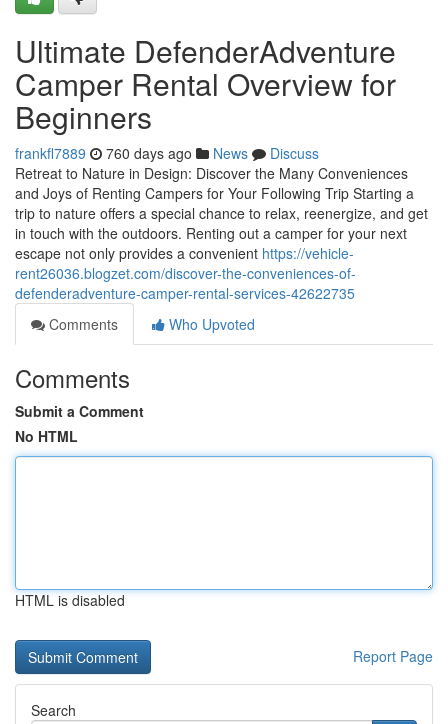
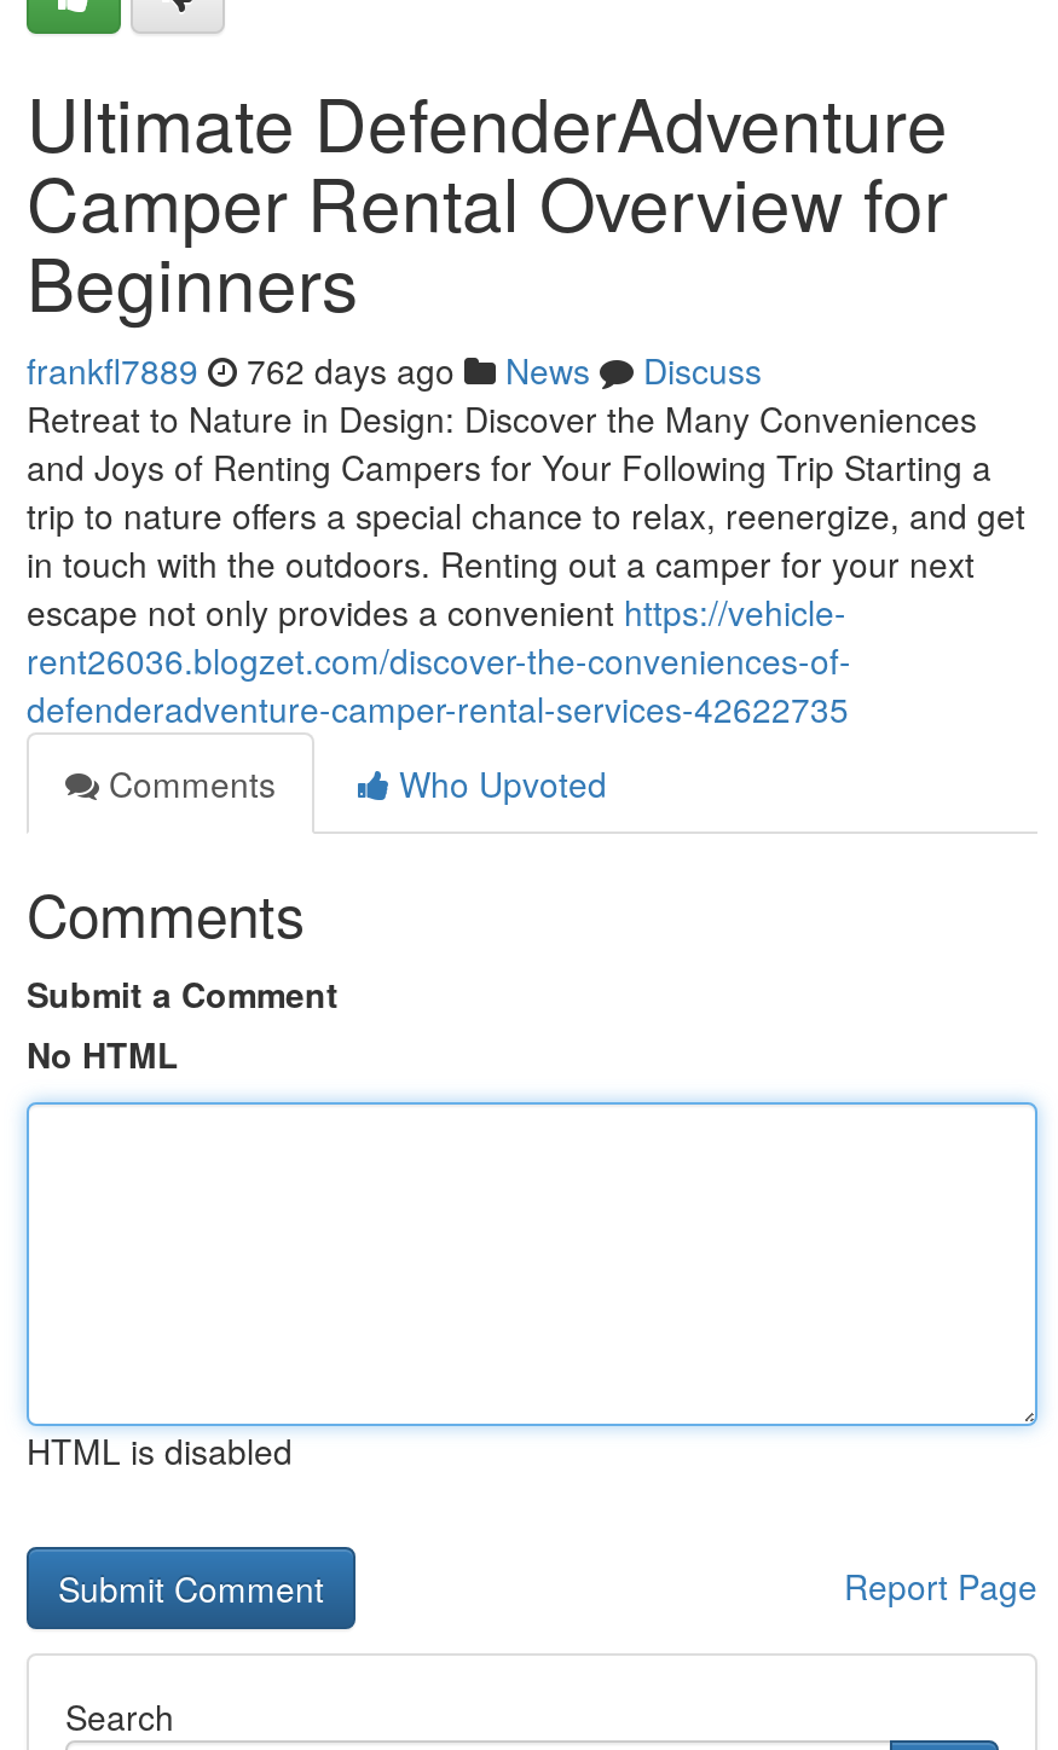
[15,143,319,163] frankfl7889 760 days ago News Discuss -> [27,346,762,394] frankfl7889 762 days ago News Discuss

